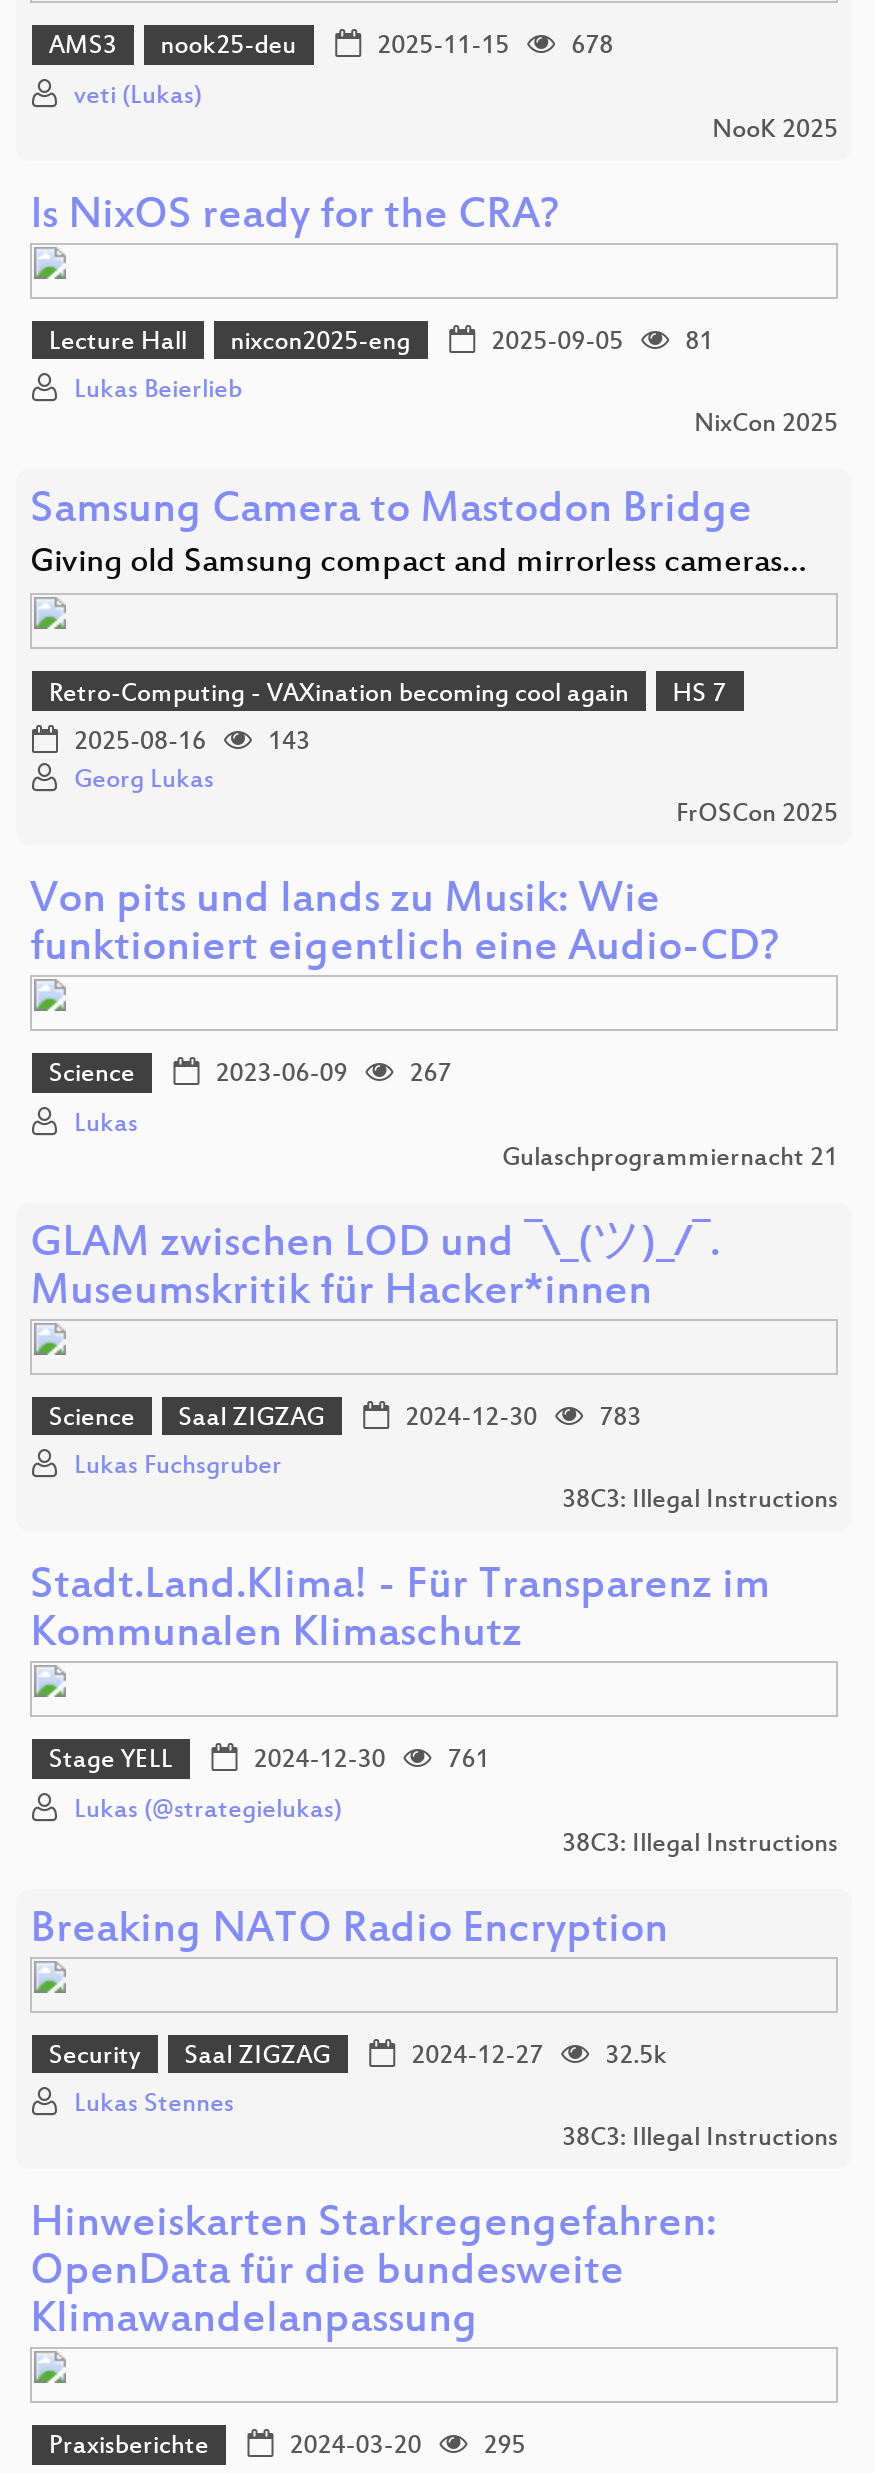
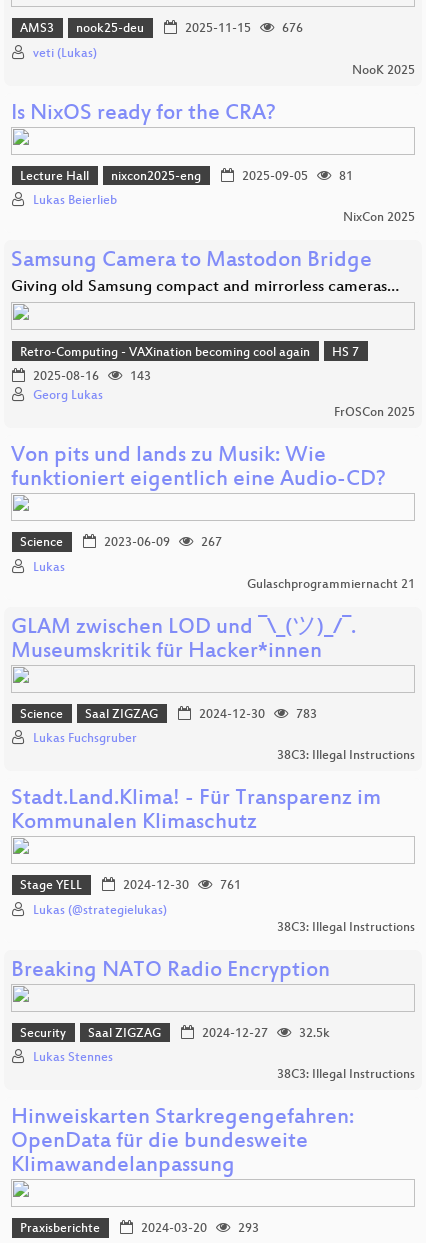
[371,34,613,62] 2025-11-15 678 -> [182,22,303,36] 2025-11-15 676
[284,2434,526,2462] 2024-03-20 295 -> [138,1222,259,1236] 2024-03-20 293

